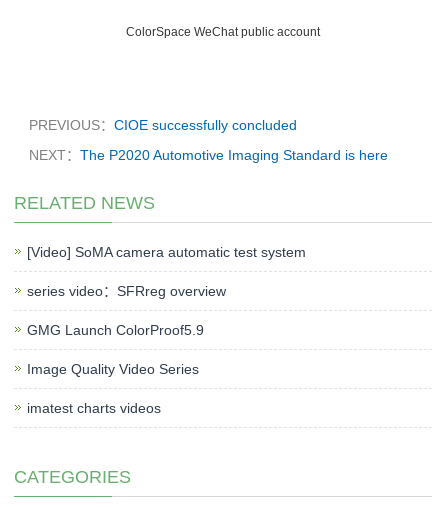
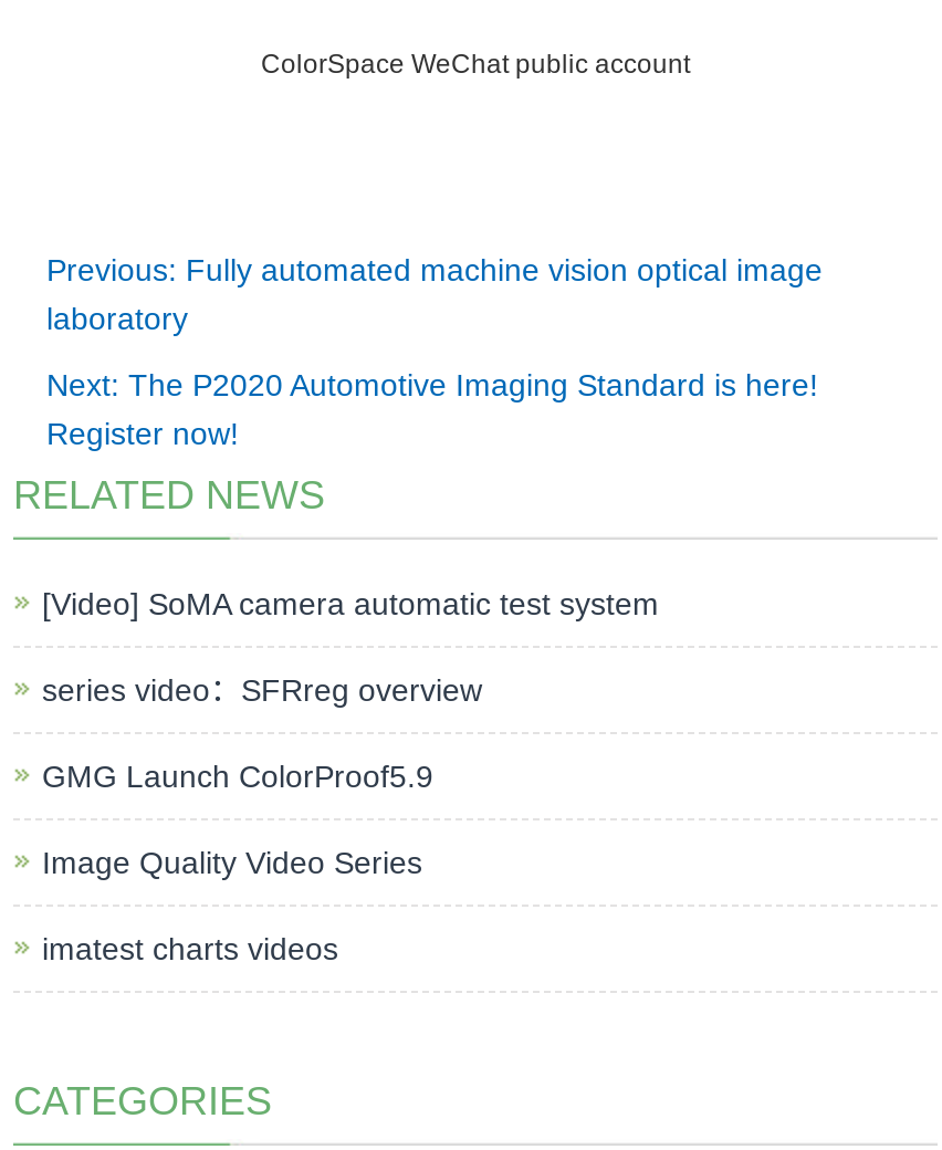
[29,117,297,133] PREVIOUS：CIOE successfully concluded -> [46,252,823,336] Previous: Fully automated machine vision optical image | laboratory
[29,147,388,163] NEXT：The P2020 Automotive Imaging Standard is here -> [46,367,818,451] Next: The P2020 Automotive Imaging Standard is here! | Register now!

